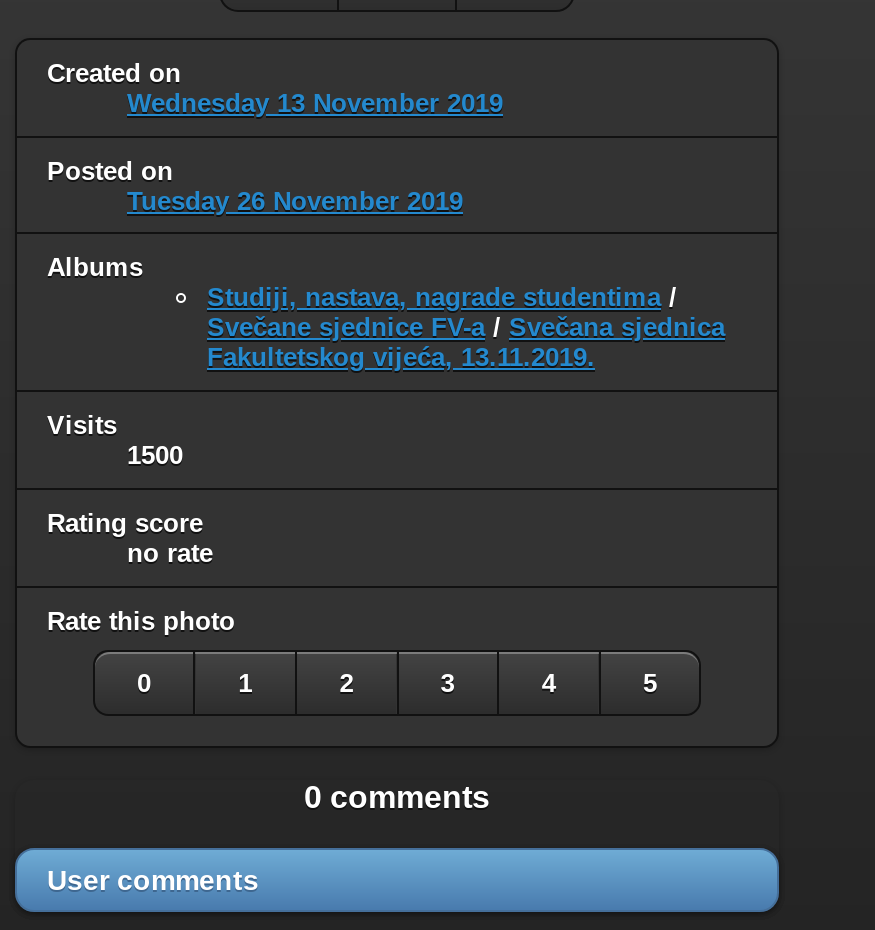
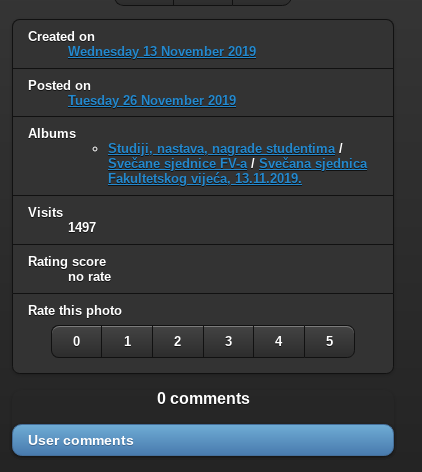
[127,441,183,471] 1500 -> [68,220,96,235] 1497

